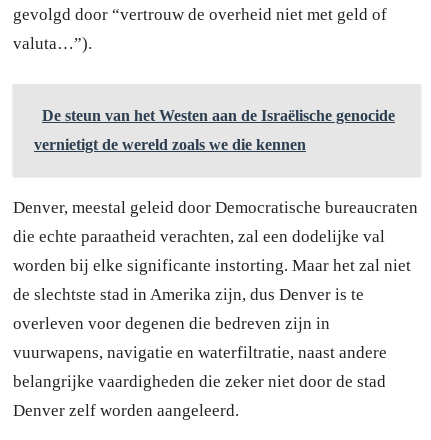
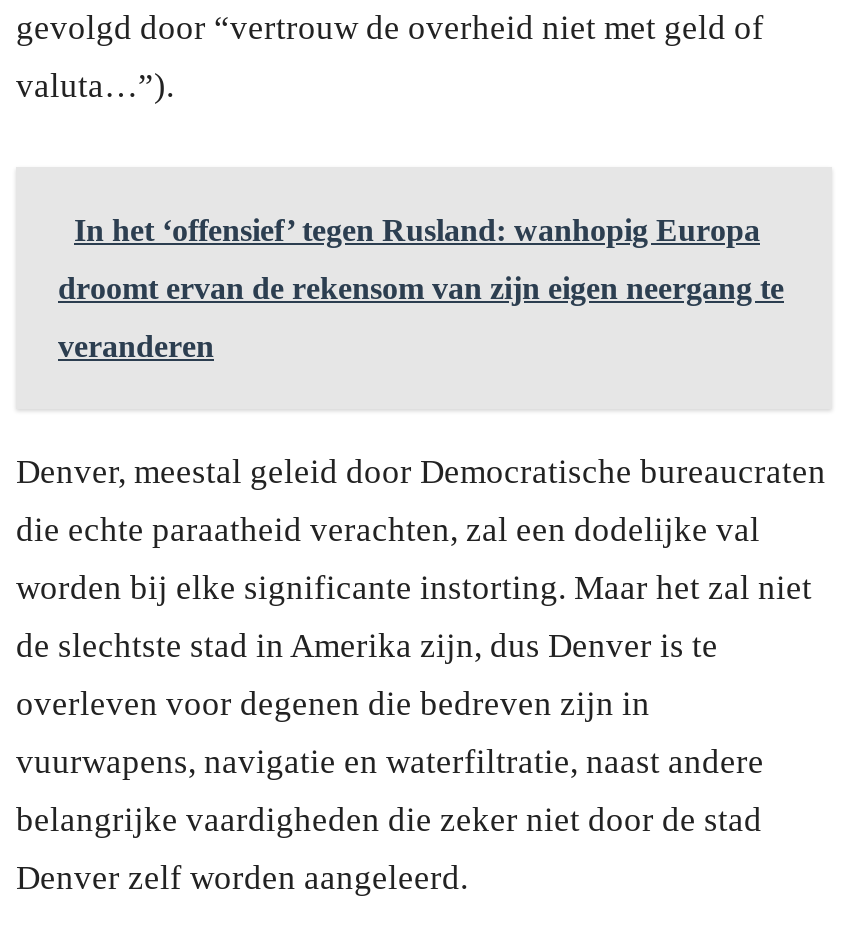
[34,107,395,153] De steun van het Westen aan de Israëlische genocide | vernietigt de wereld zoals we die kennen -> [58,213,784,363] In het ‘offensief’ tegen Rusland: wanhopig Europa | droomt ervan de rekensom van zijn eigen neergang te | veranderen

